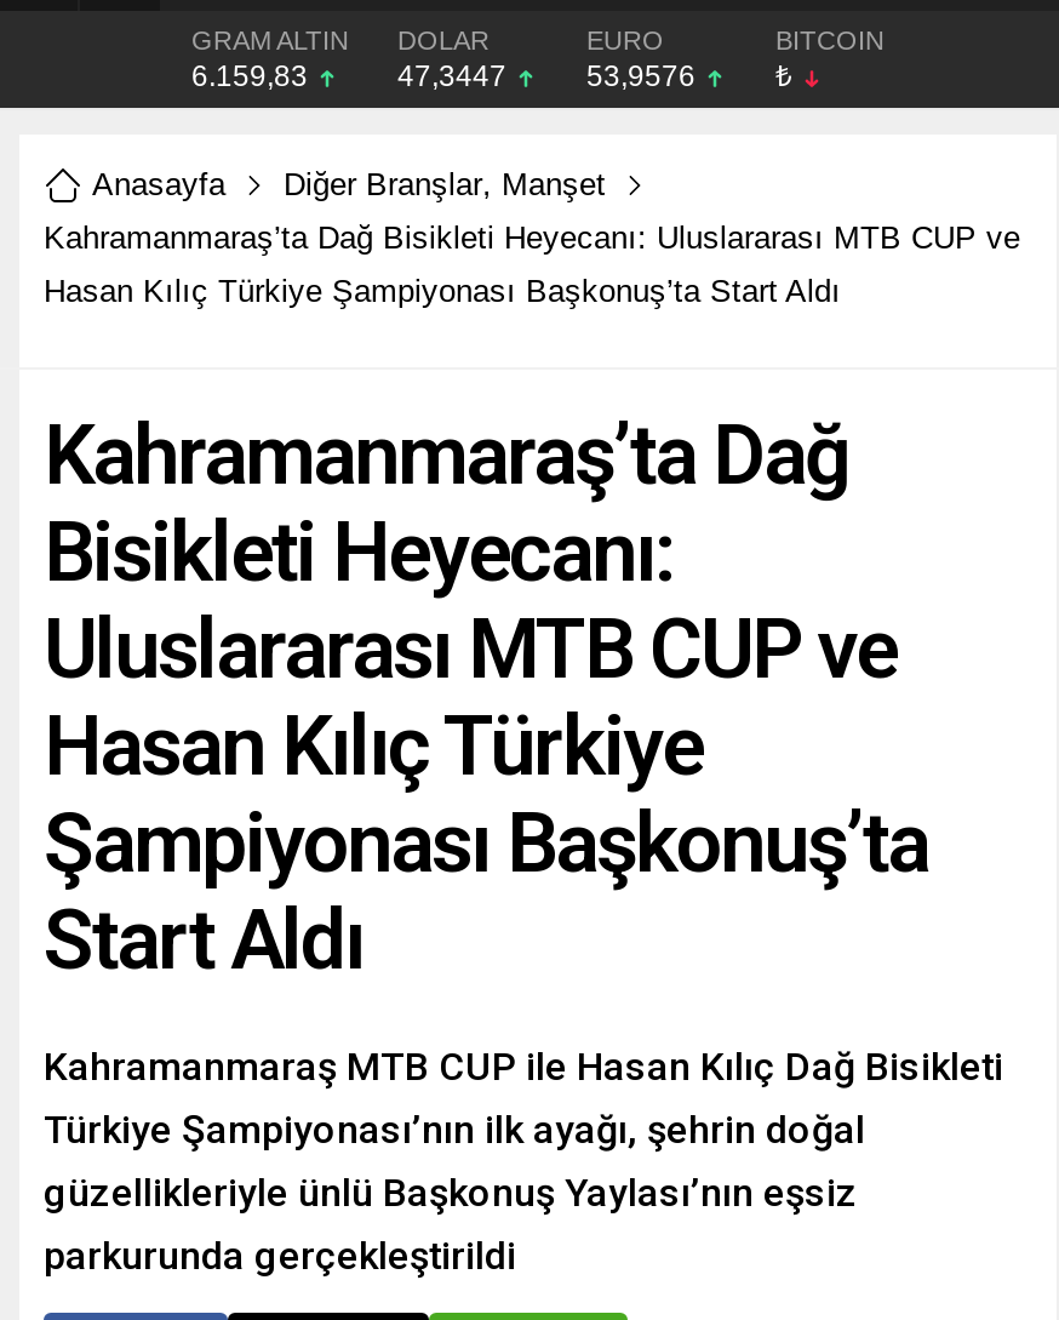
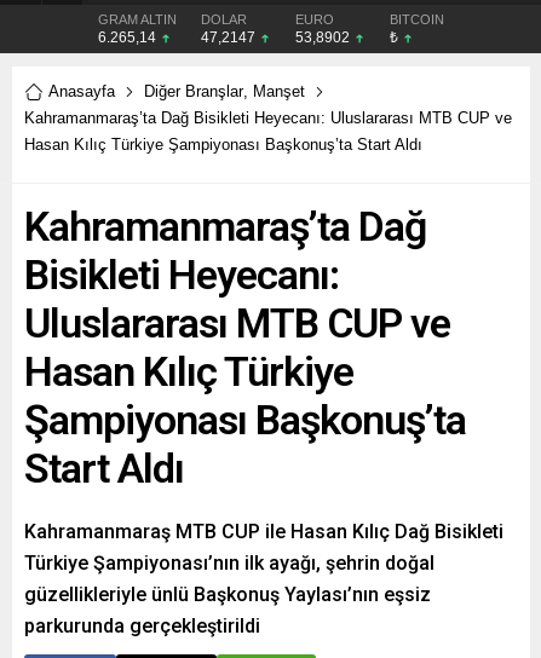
[191,59,315,93] 6.159,83 -> [98,29,160,46] 6.265,14
[397,59,514,93] 47,3447 -> [201,29,259,46] 47,2147
[586,59,703,93] 53,9576 -> [295,29,353,46] 53,8902

